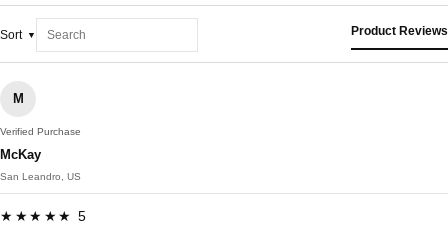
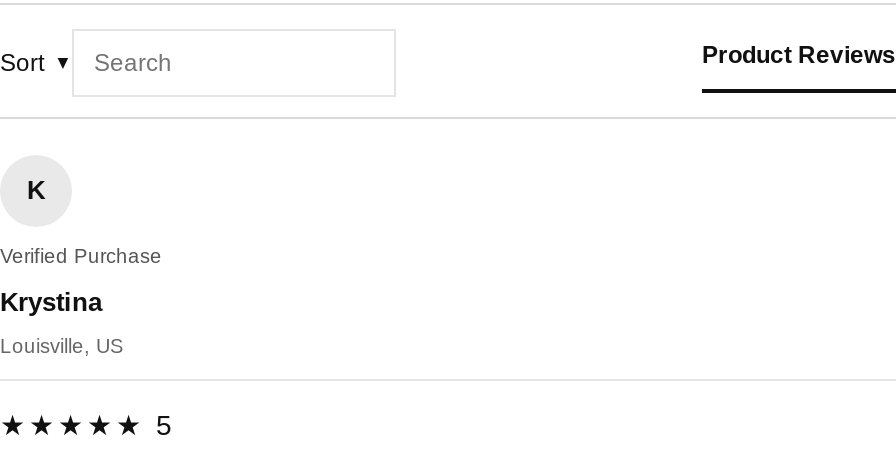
[12,91,23,106] M -> [27,175,45,205] K
[0,147,41,162] McKay -> [0,287,102,317] Krystina
[0,171,81,182] San Leandro, US -> [0,335,124,357] Louisville, US

